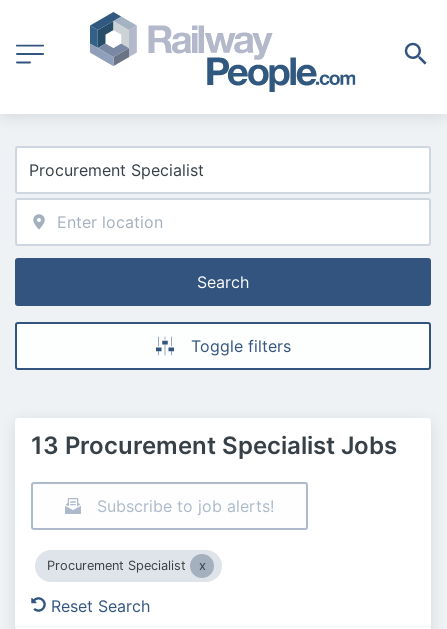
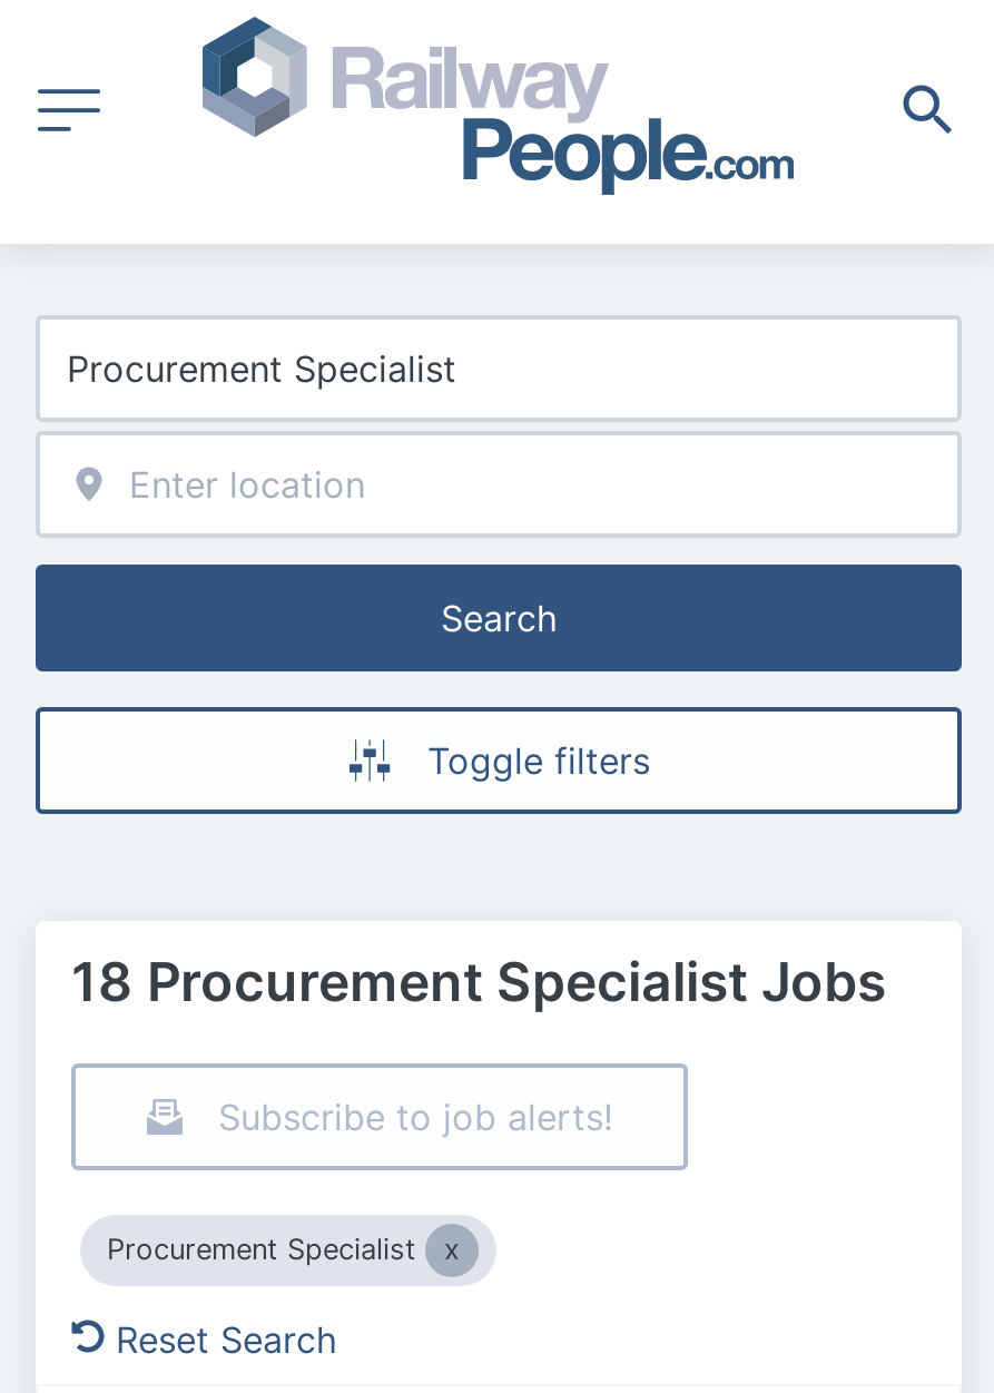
[31,431,397,460] 13 Procurement Specialist Jobs -> [71,950,886,1014] 18 Procurement Specialist Jobs

